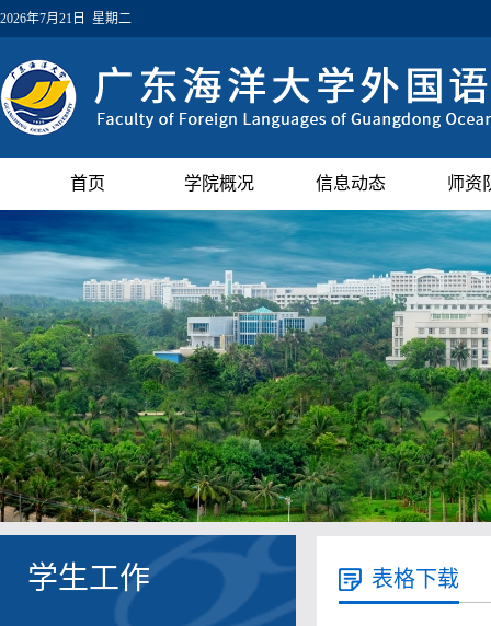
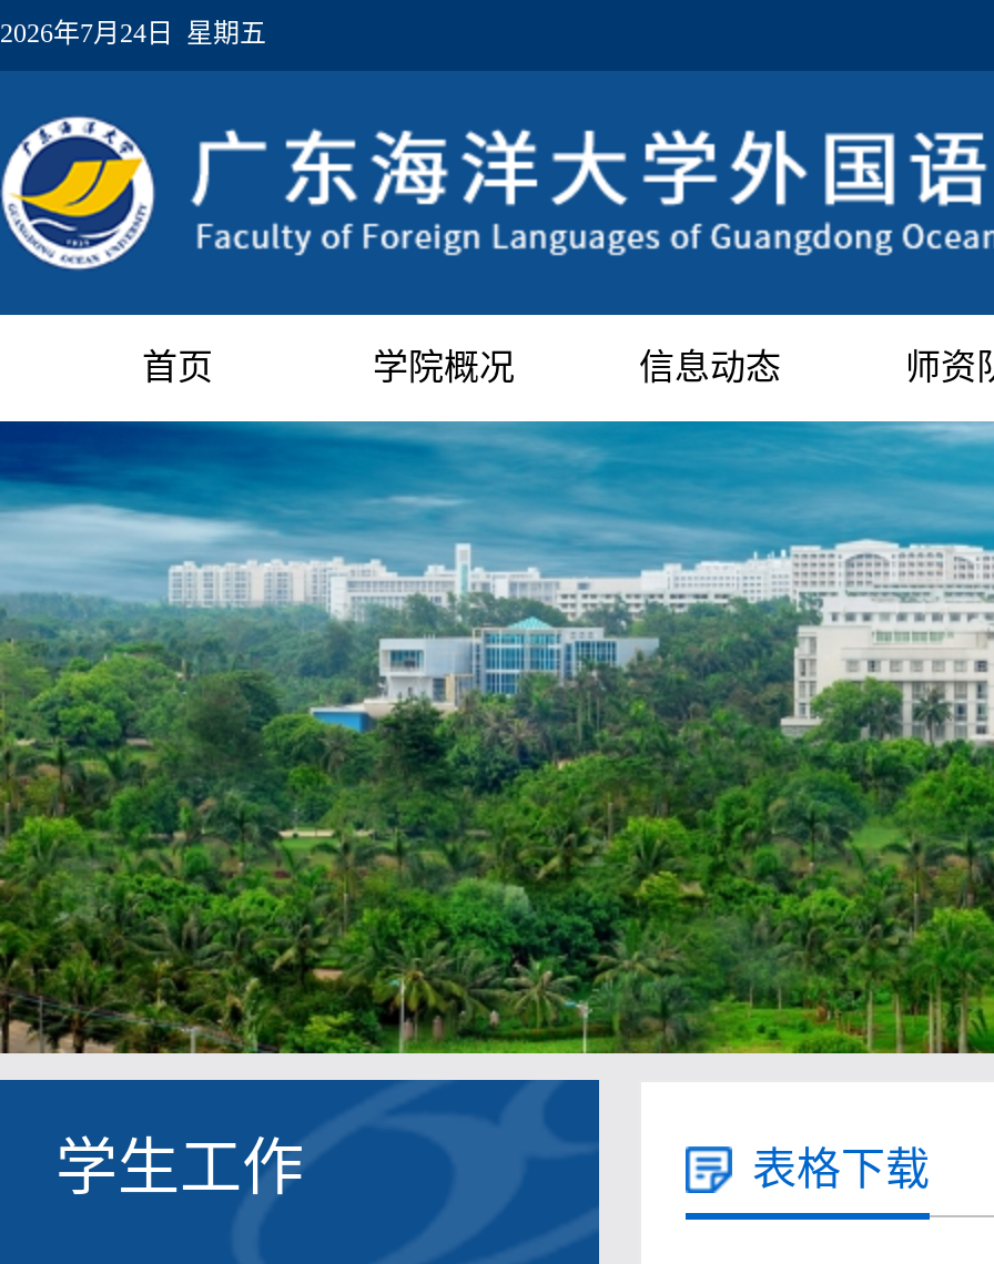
[0,11,132,26] 2026年7月21日 星期二 -> [0,18,266,49] 2026年7月24日 星期五

